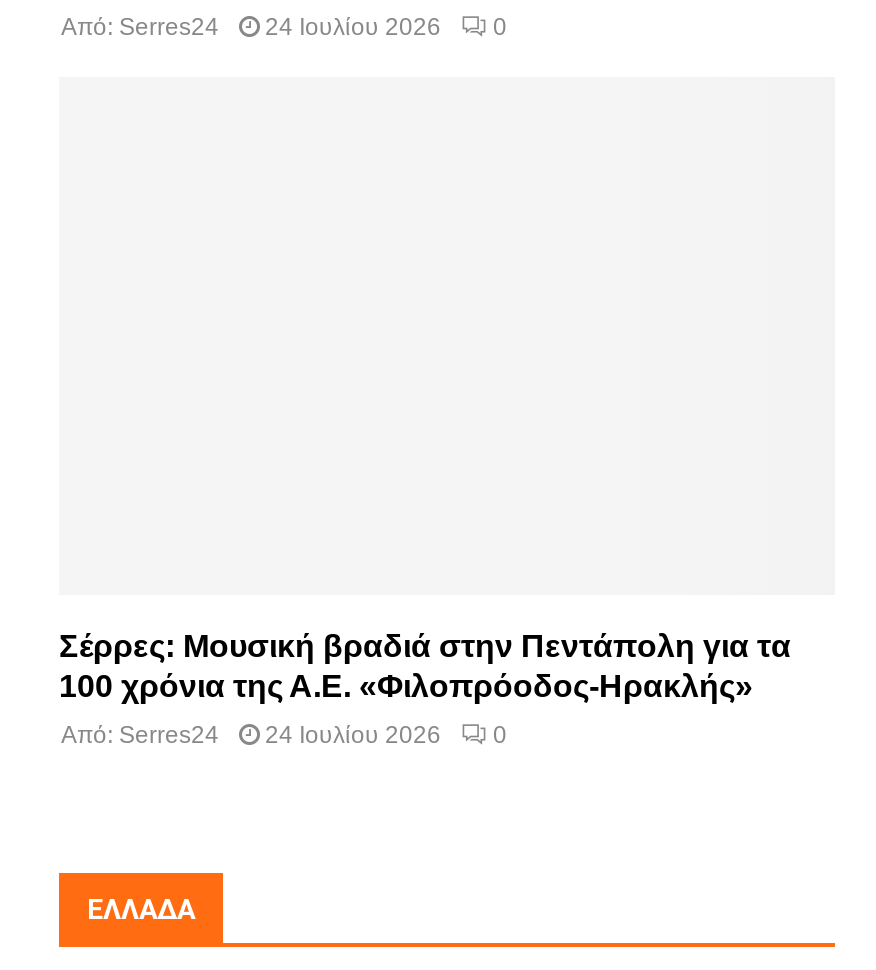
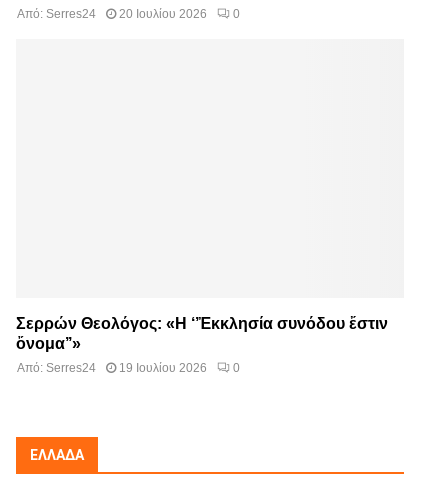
[61,13,507,41] Από: Serres24 24 Ιουλίου 2026 0 -> [17,7,240,21] Από: Serres24 20 Ιουλίου 2026 0
[59,629,791,703] Σέρρες: Μουσική βραδιά στην Πεντάπολη για τα | 100 χρόνια της Α.Ε. «Φιλοπρόοδος-Ηρακλής» -> [16,315,388,352] Σερρών Θεολόγος: «H ‘’Ἐκκλησία συνόδου ἔστιν | ὄνομα’’»
[61,721,507,749] Από: Serres24 24 Ιουλίου 2026 0 -> [17,361,240,375] Από: Serres24 19 Ιουλίου 2026 0

